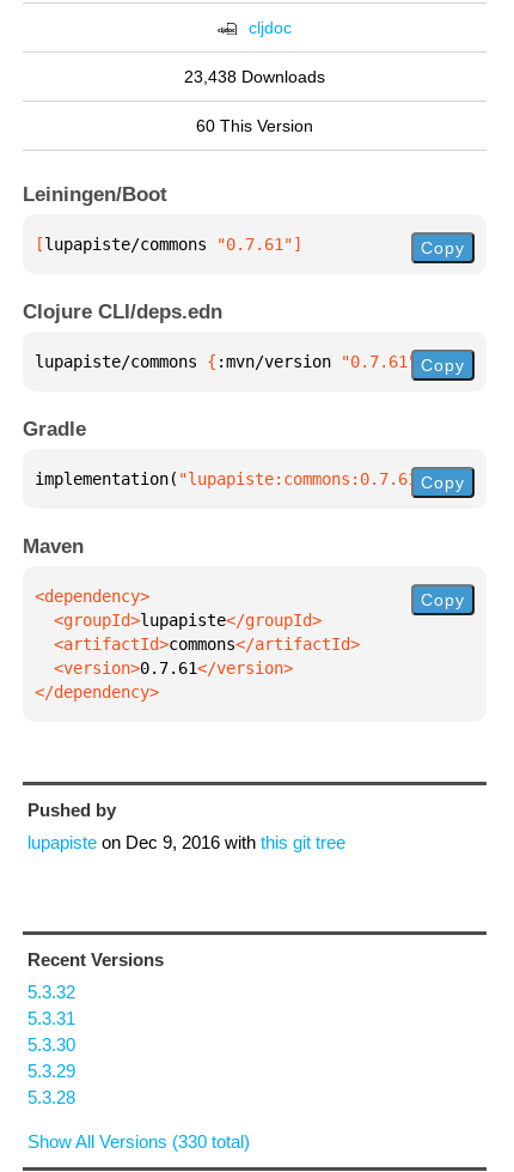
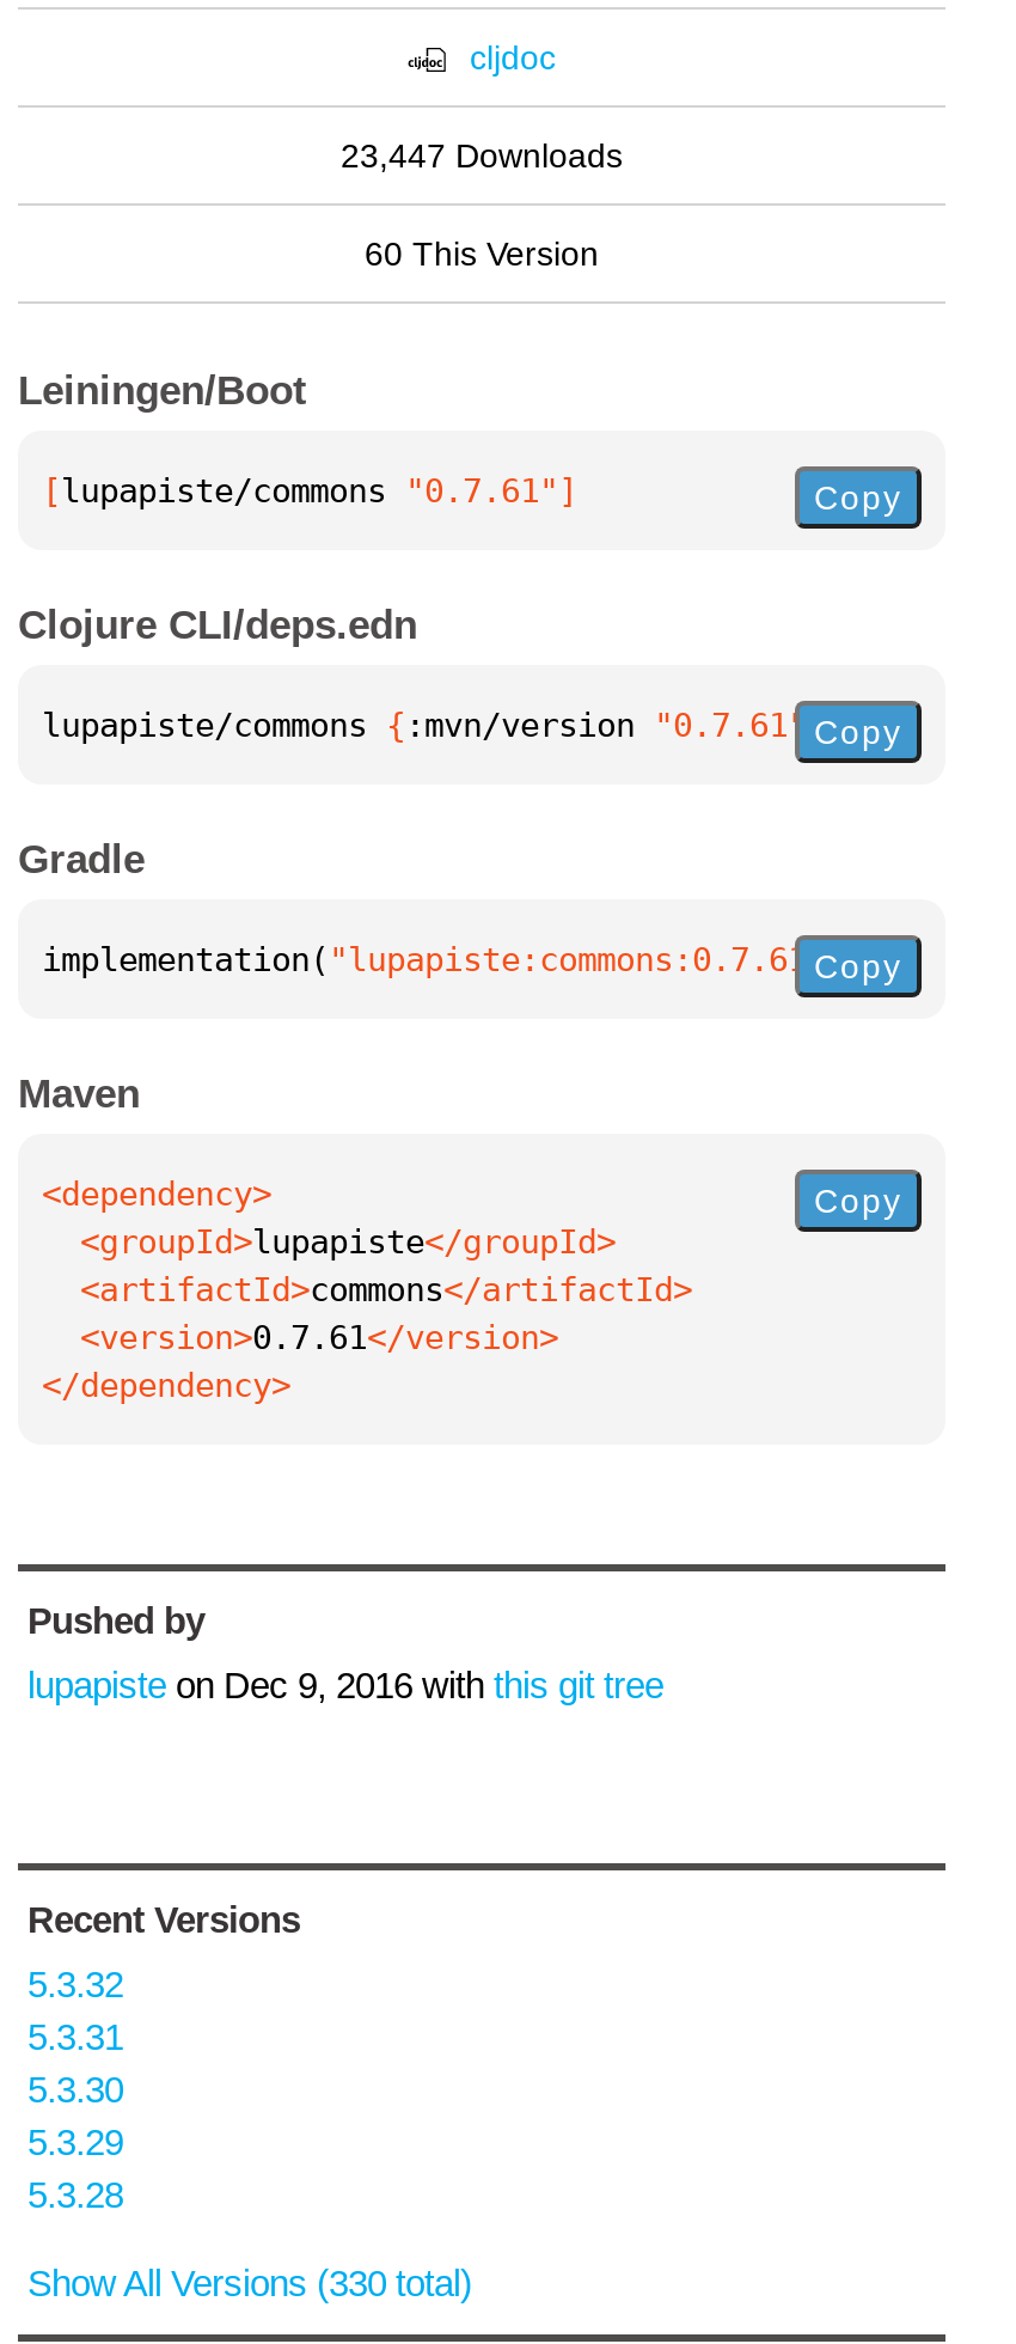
[184,67,325,86] 23,438 Downloads -> [341,136,623,175] 23,447 Downloads

